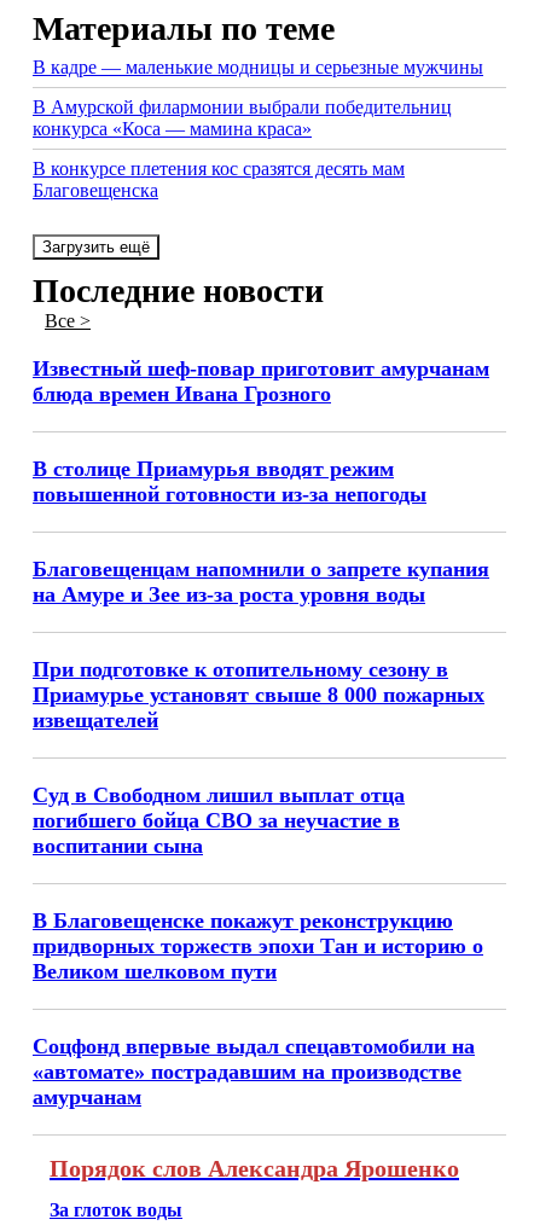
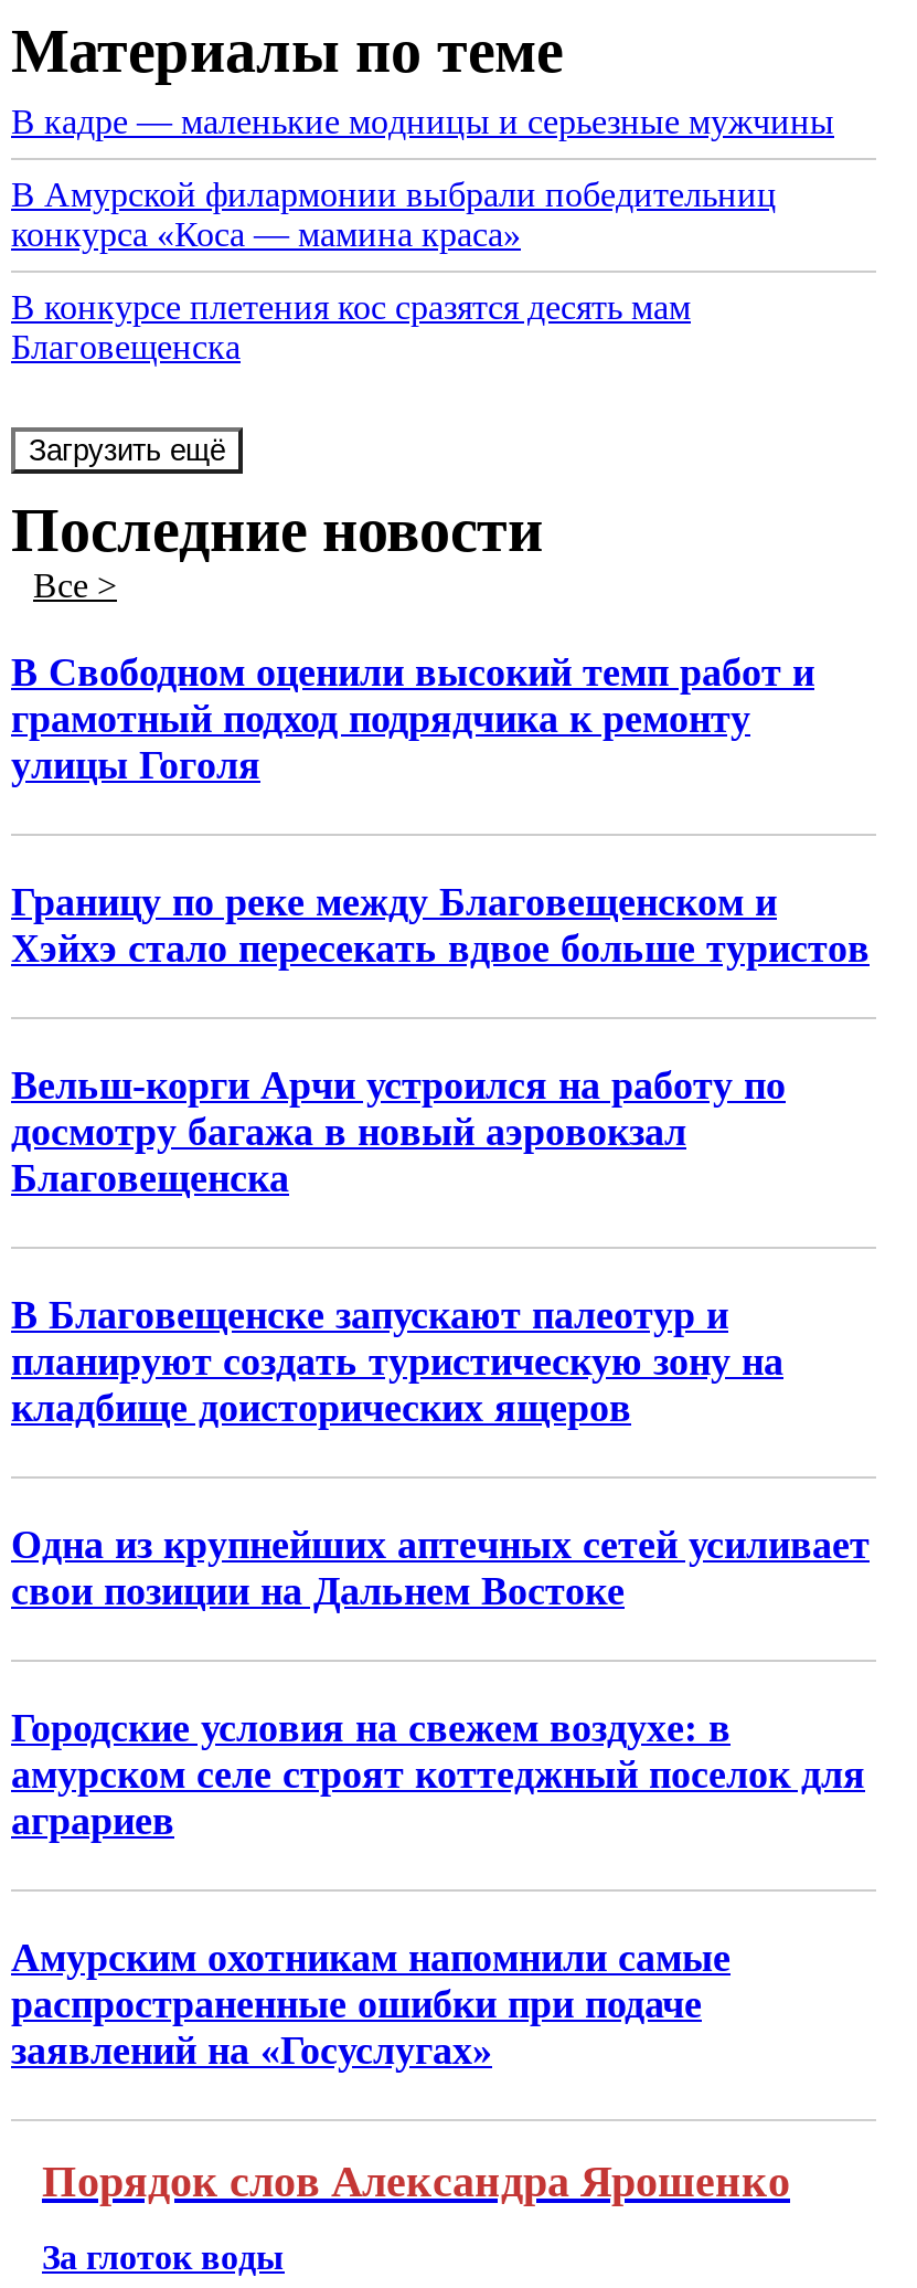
[33,357,489,406] Известный шеф-повар приготовит амурчанам | блюда времен Ивана Грозного -> [11,651,814,788] В Свободном оценили высокий темп работ и | грамотный подход подрядчика к ремонту | улицы Гоголя
[33,457,426,507] В столице Приамурья вводят режим | повышенной готовности из-за непогоды -> [11,881,870,971] Границу по реке между Благовещенском и | Хэйхэ стало пересекать вдвое больше туристов
[33,557,489,607] Благовещенцам напомнили о запрете купания | на Амуре и Зее из-за роста уровня воды -> [11,1064,786,1201] Вельш-корги Арчи устроился на работу по | досмотру багажа в новый аэровокзал | Благовещенска
[33,658,484,732] При подготовке к отопительному сезону в | Приамурье установят свыше 8 000 пожарных | извещателей -> [11,1294,783,1431] В Благовещенске запускают палеотур и | планируют создать туристическую зону на | кладбище доисторических ящеров
[33,783,405,858] Суд в Свободном лишил выплат отца | погибшего бойца СВО за неучастие в | воспитании сына -> [11,1523,870,1614] Одна из крупнейших аптечных сетей усиливает | свои позиции на Дальнем Востоке
[33,909,483,984] В Благовещенске покажут реконструкцию | придворных торжеств эпохи Тан и историю о | Великом шелковом пути -> [11,1707,865,1844] Городские условия на свежем воздухе: в | амурском селе строят коттеджный поселок для | аграриев
[33,1034,475,1109] Соцфонд впервые выдал спецавтомобили на | «автомате» пострадавшим на производстве | амурчанам -> [11,1936,731,2073] Амурским охотникам напомнили самые | распространенные ошибки при подаче | заявлений на «Госуслугах»

